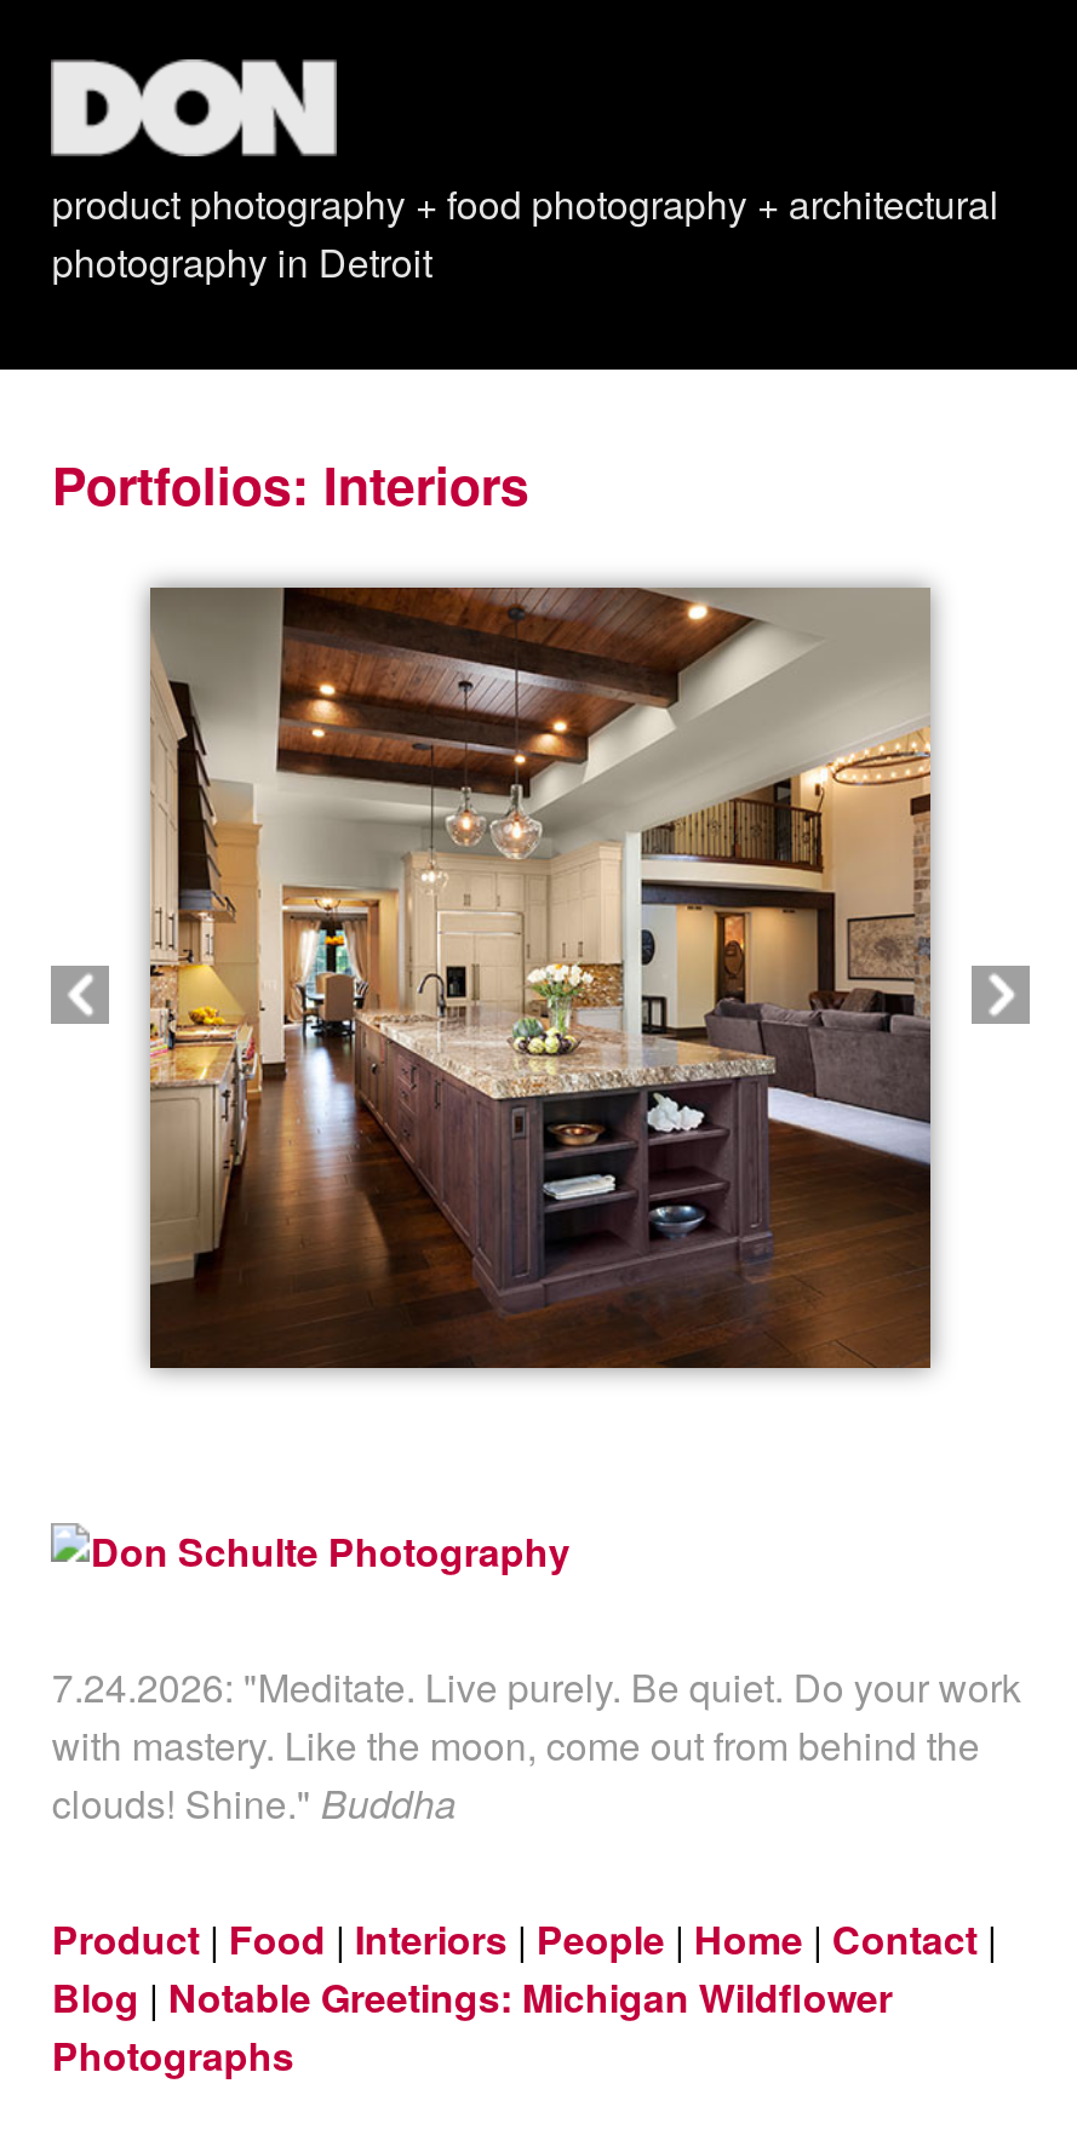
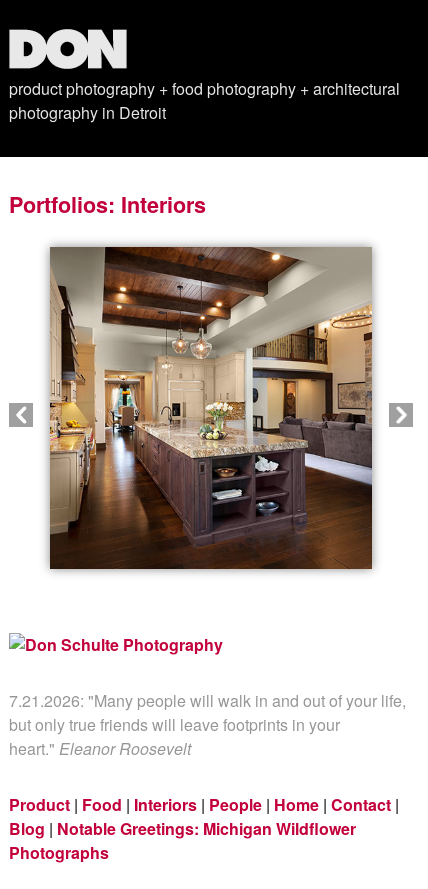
[52,1660,1021,1832] 7.24.2026: "Meditate. Live purely. Be quiet. Do your work | with mastery. Like the moon, come out from behind the | clouds! Shine." Buddha -> [9,689,406,760] 7.21.2026: "Many people will walk in and out of your life, | but only true friends will leave footprints in your | heart." Eleanor Roosevelt

